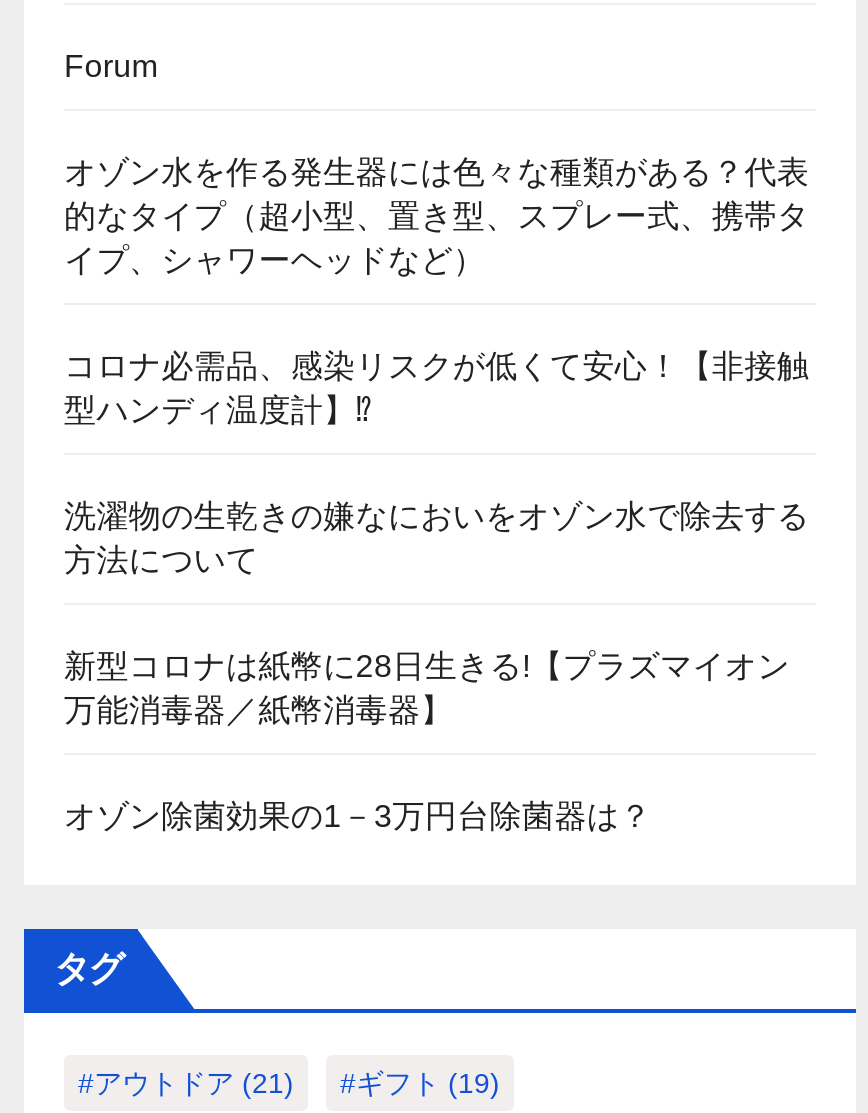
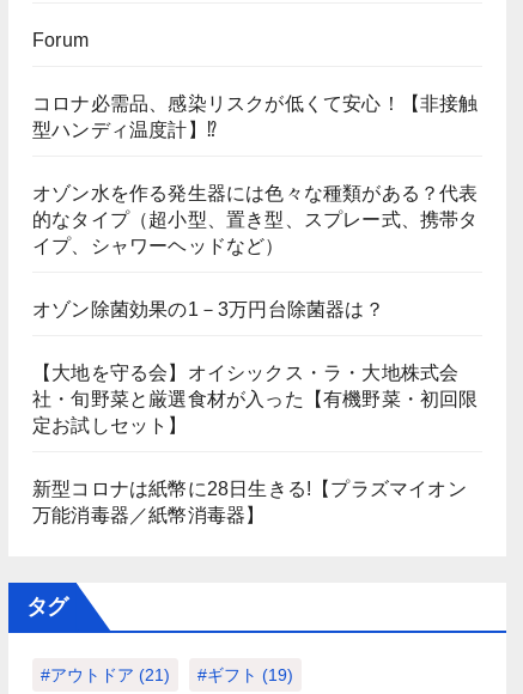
moved [64,154,809,276] -> [32,183,478,256]: オゾン水を作る発生器には色々な種類がある？代表 | 的なタイプ（超小型、置き型、スプレー式、携帯タ | イプ、シャワーヘッドなど）
moved [64,348,809,426] -> [32,93,478,140]: コロナ必需品、感染リスクが低くて安心！【非接触 | 型ハンディ温度計】⁉
[64,498,809,576] 洗濯物の生乾きの嫌なにおいをオゾン水で除去する | 方法について -> [32,362,478,435] 【大地を守る会】オイシックス・ラ・大地株式会 | 社・旬野菜と厳選食材が入った【有機野菜・初回限 | 定お試しセット】
moved [64,648,790,726] -> [32,478,467,525]: 新型コロナは紙幣に28日生きる!【プラズマイオン | 万能消毒器／紙幣消毒器】
moved [64,798,652,832] -> [32,299,384,319]: オゾン除菌効果の1－3万円台除菌器は？

